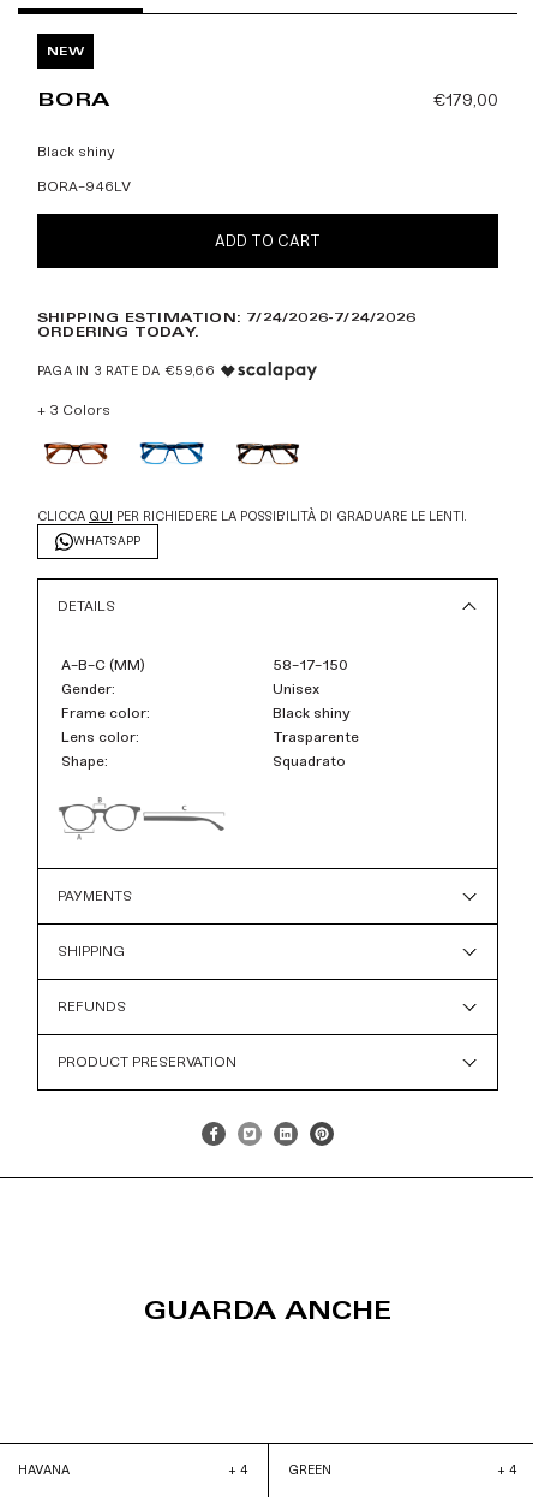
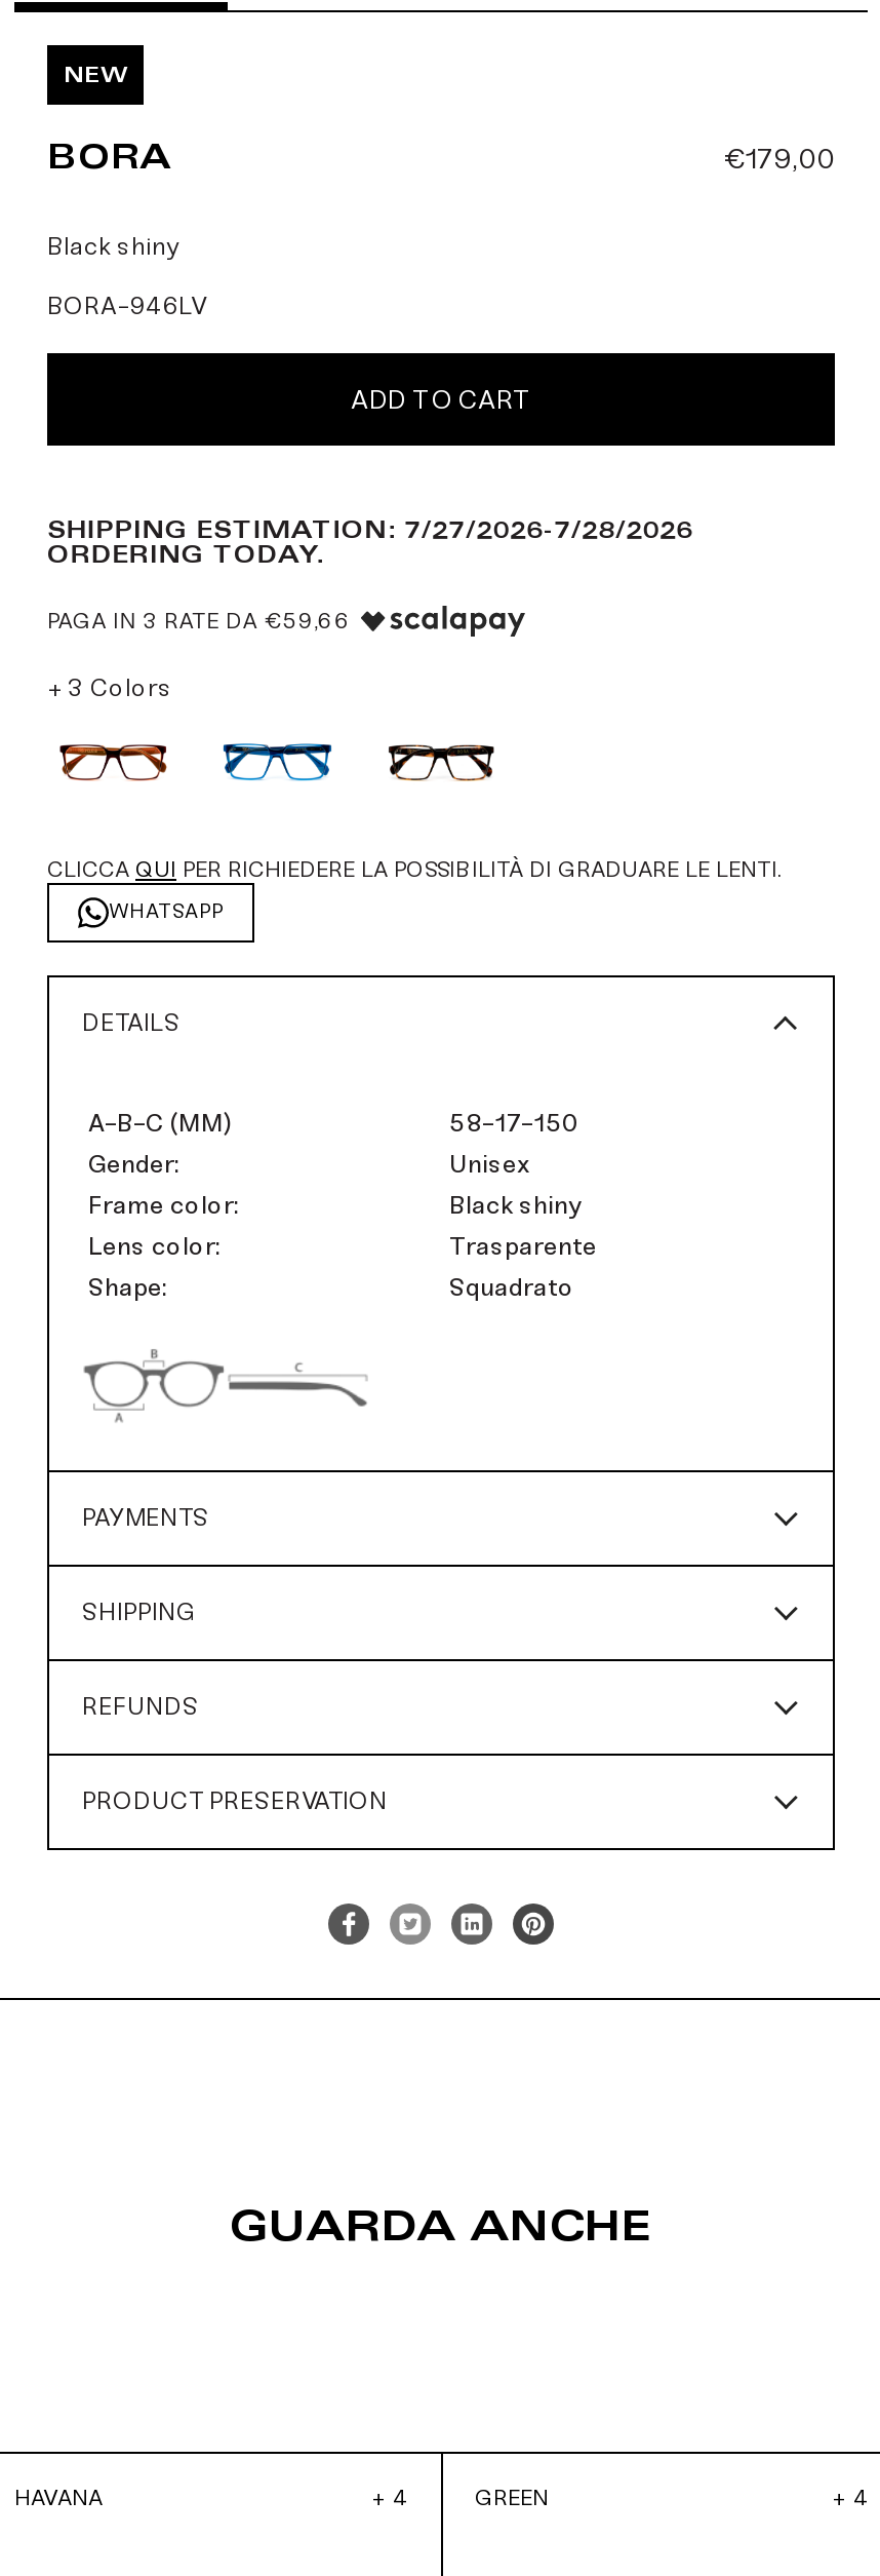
[37,310,415,325] SHIPPING ESTIMATION: 7/24/2026-7/24/2026 -> [47,517,693,542] SHIPPING ESTIMATION: 7/27/2026-7/28/2026

